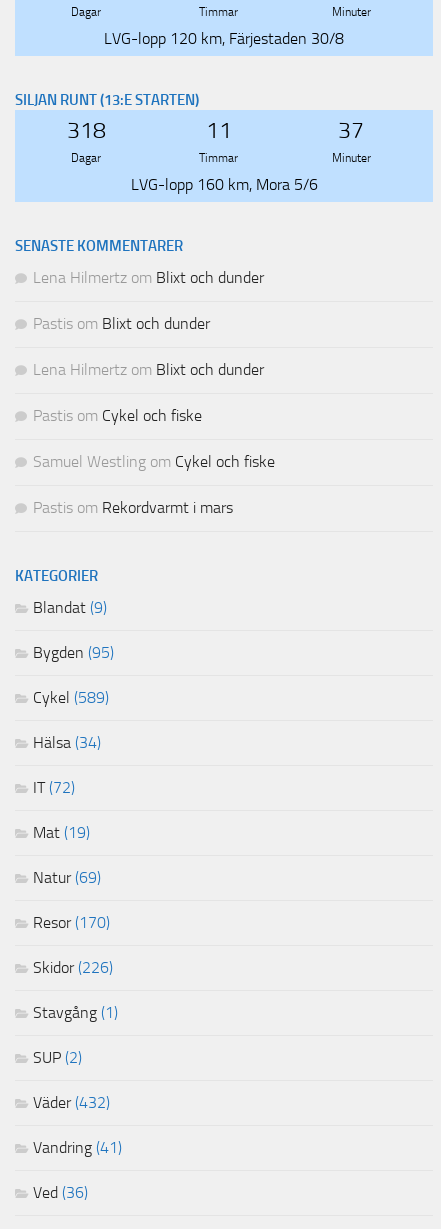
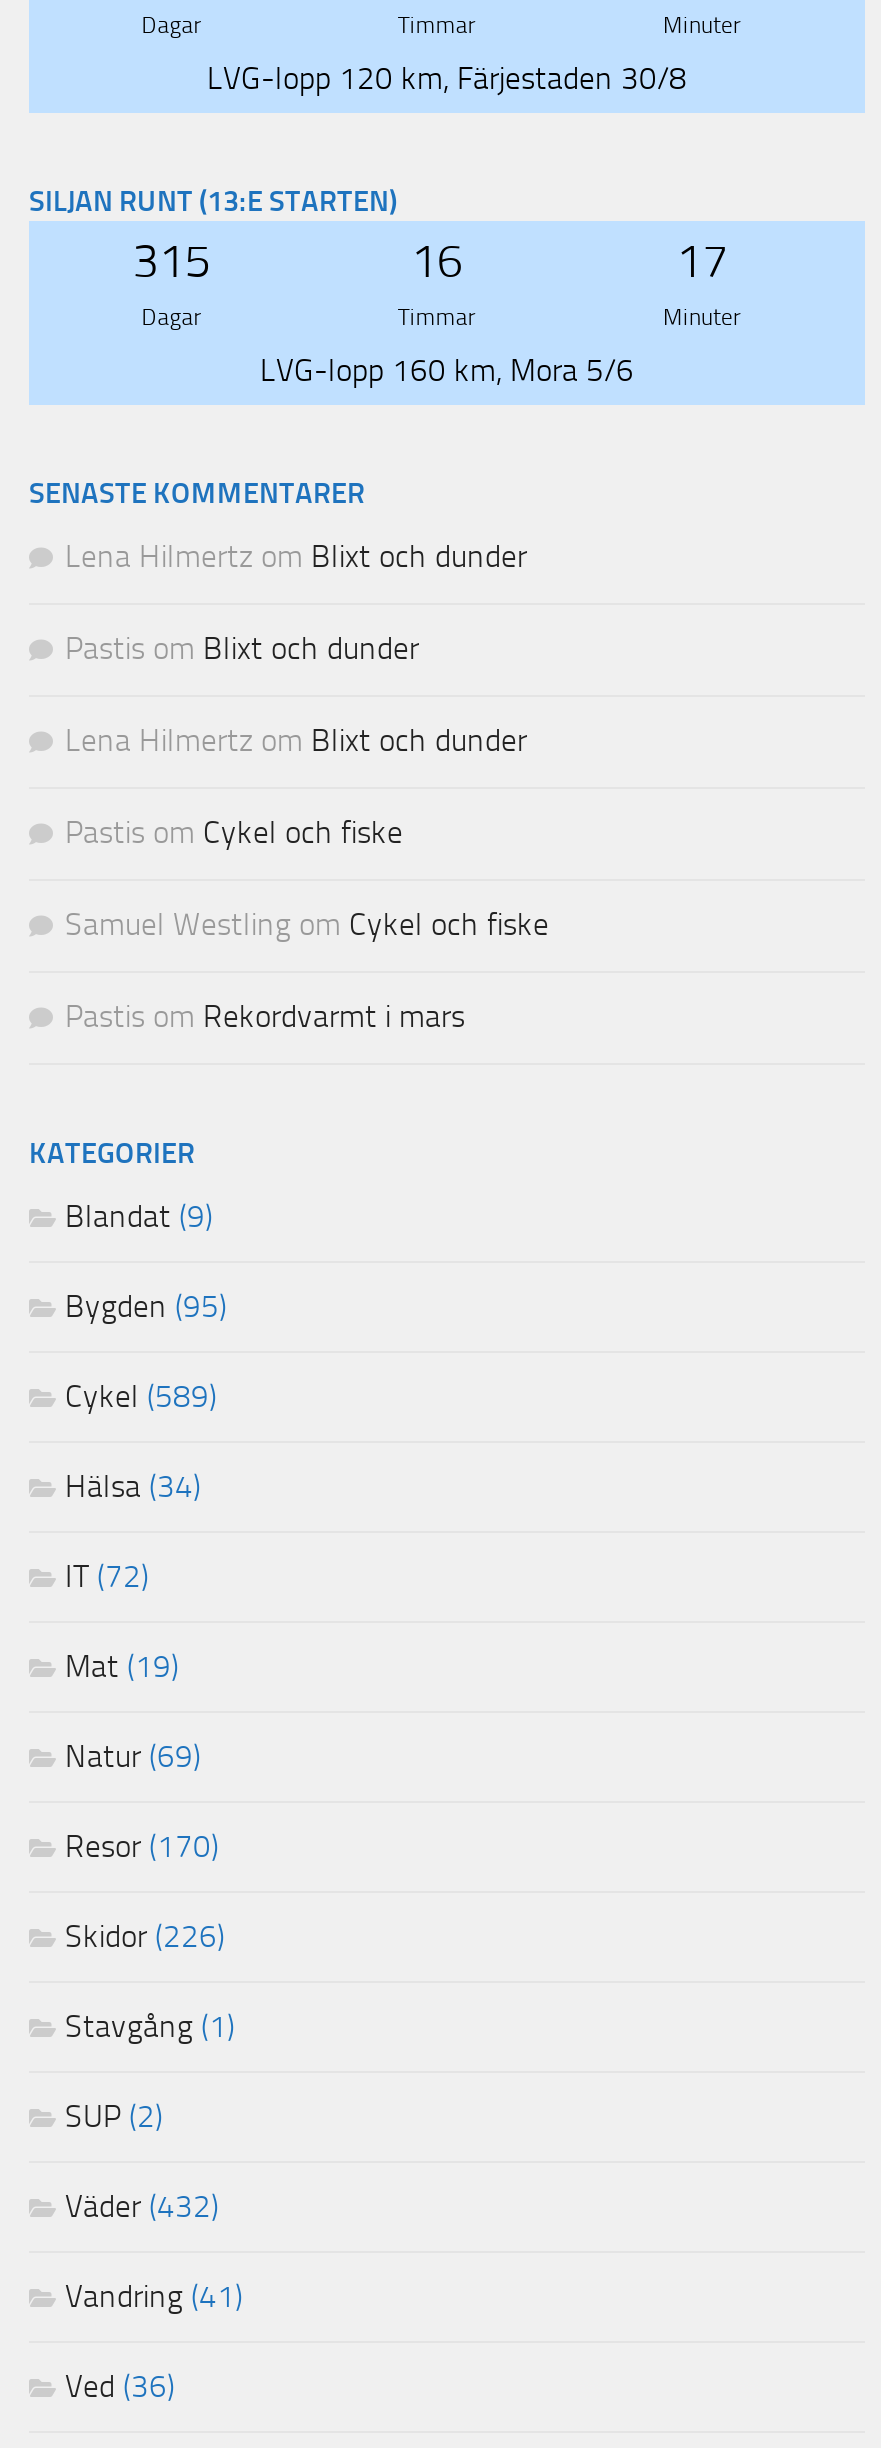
[67,116,106,144] 318 -> [133,233,211,289] 315
[206,116,232,144] 11 -> [411,233,463,289] 16
[338,116,364,144] 37 -> [676,233,728,289] 17

